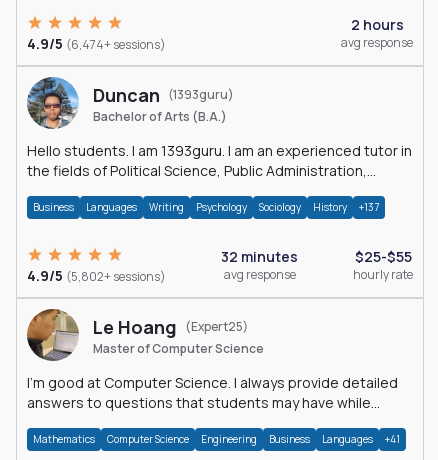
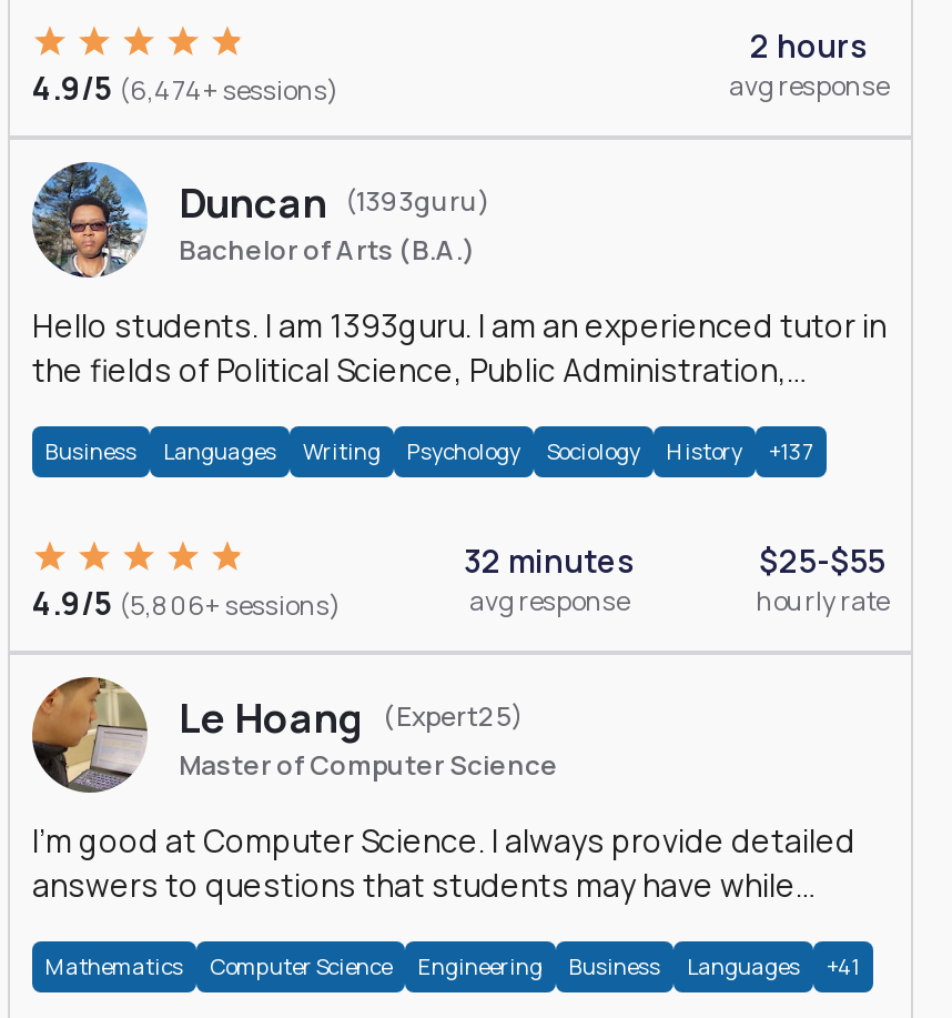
[27,266,166,285] 4.9/5 (5,802+ sessions) -> [32,582,343,624] 4.9/5 (5,806+ sessions)

